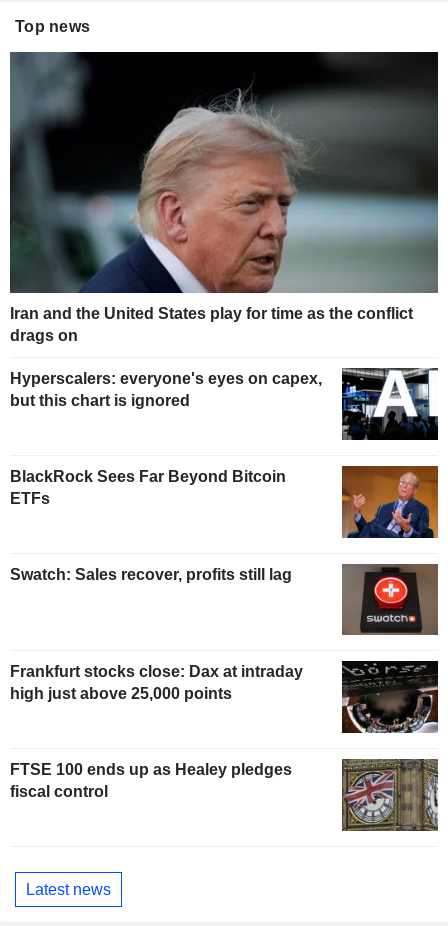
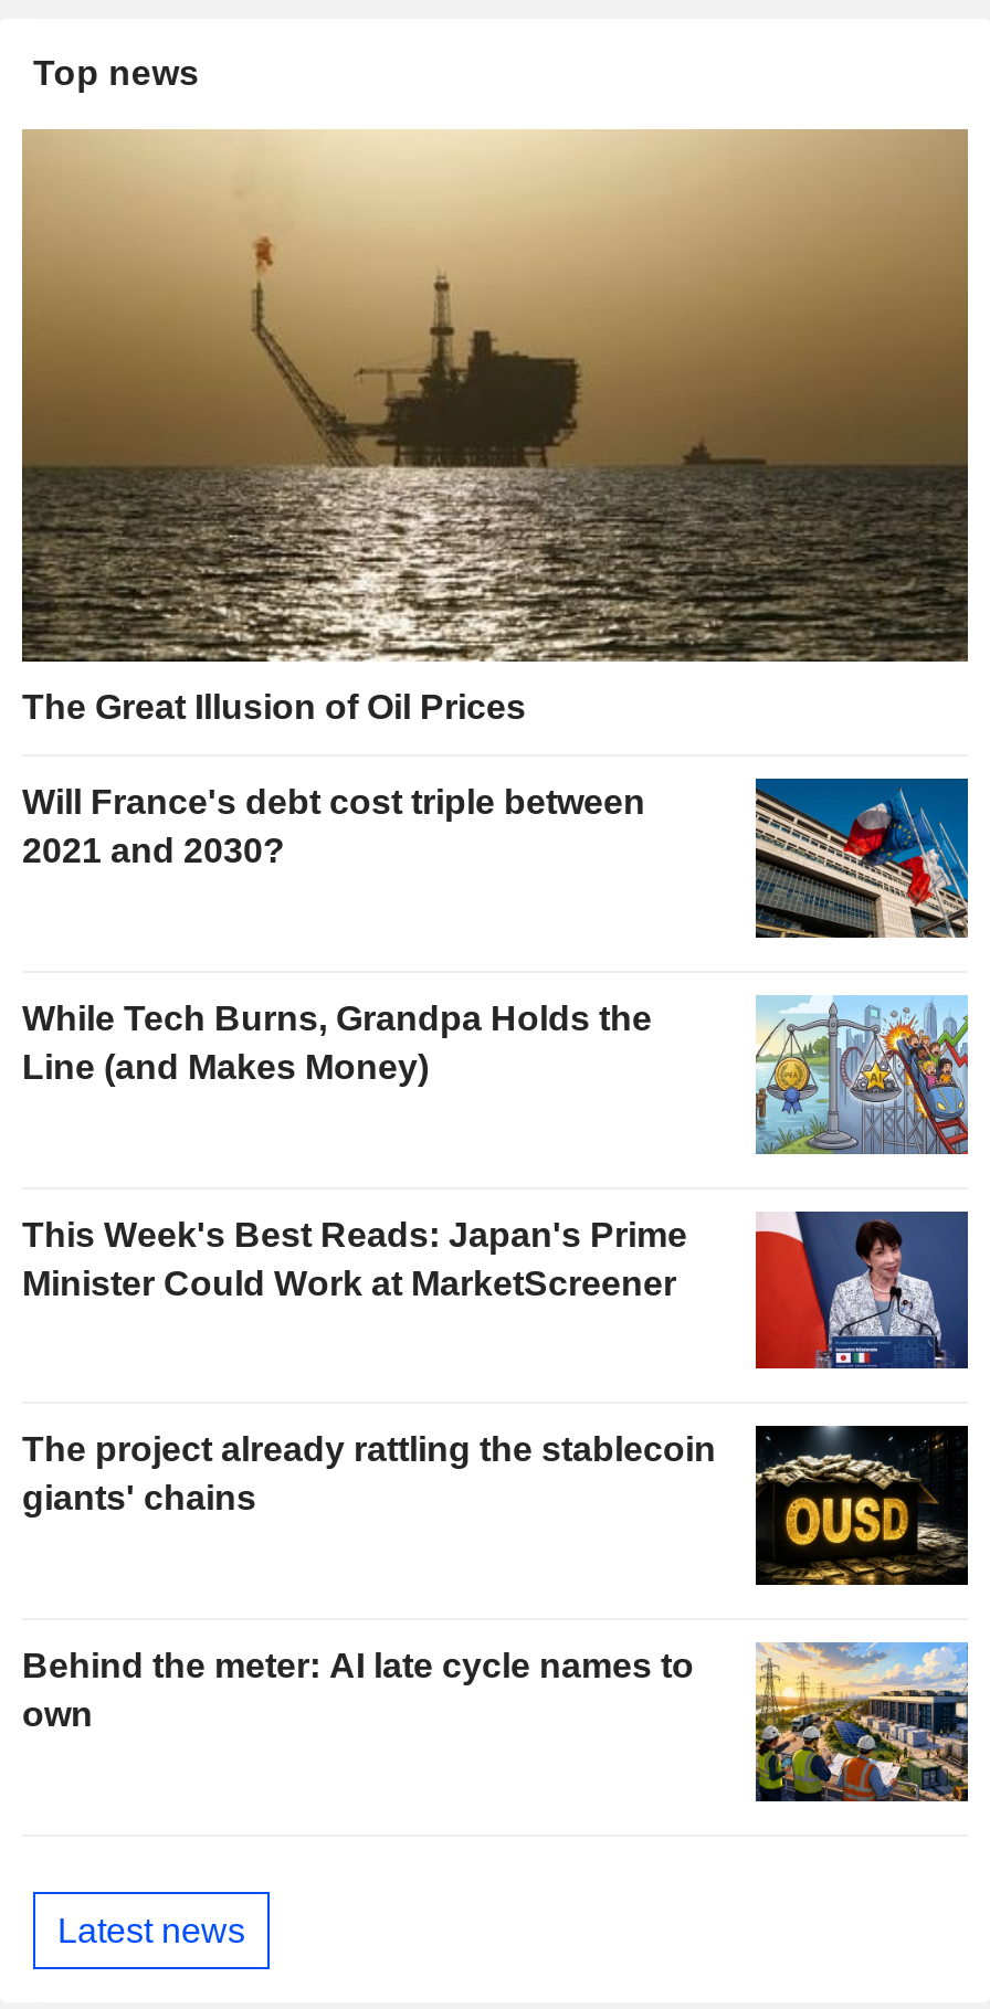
[9,51,439,344] [image] | Iran and the United States play for time as the conflict | drags on -> [20,127,970,726] [image] | The Great Illusion of Oil Prices
[10,370,322,409] Hyperscalers: everyone's eyes on capex, | but this chart is ignored -> [22,783,645,869] Will France's debt cost triple between | 2021 and 2030?
[342,367,439,441] [image] -> [754,776,970,940] [image]
[10,468,286,507] BlackRock Sees Far Beyond Bitcoin | ETFs -> [22,999,652,1085] While Tech Burns, Grandpa Holds the | Line (and Makes Money)
[341,465,439,539] [image] -> [754,995,970,1156] [image]
[10,566,292,583] Swatch: Sales recover, profits still lag -> [22,1215,687,1301] This Week's Best Reads: Japan's Prime | Minister Could Work at MarketScreener
[342,563,438,635] [image] -> [756,1212,968,1368] [image]
[10,661,438,734] [image] | Frankfurt stocks close: Dax at intraday | high just above 25,000 points -> [22,1424,968,1587] [image] | The project already rattling the stablecoin | giants' chains
[10,761,292,800] FTSE 100 ends up as Healey pledges | fiscal control -> [22,1647,694,1733] Behind the meter: AI late cycle names to | own
[342,758,438,832] [image] -> [756,1640,970,1804] [image]

